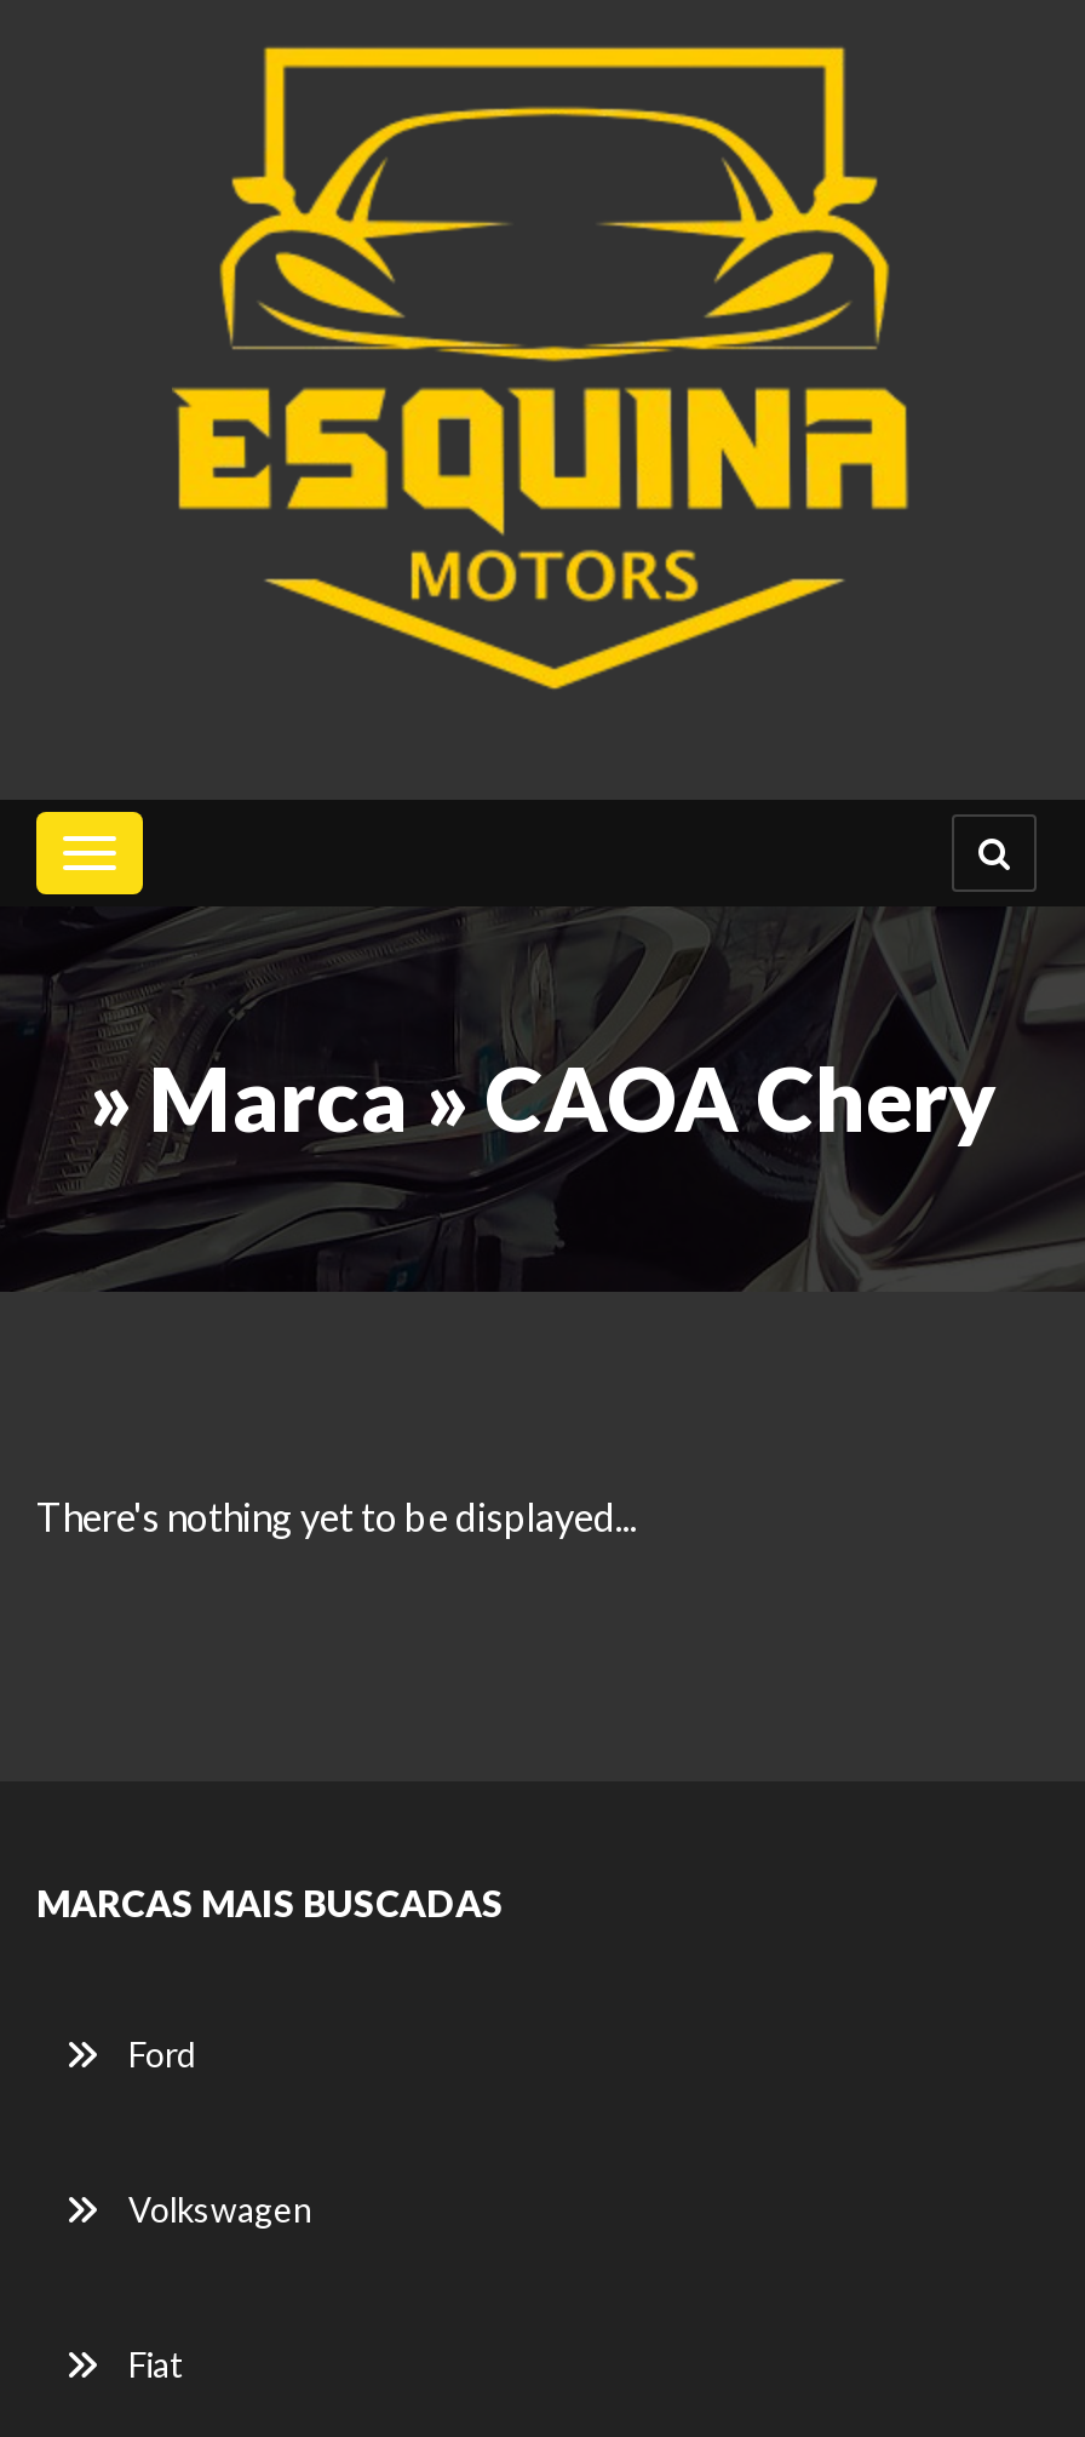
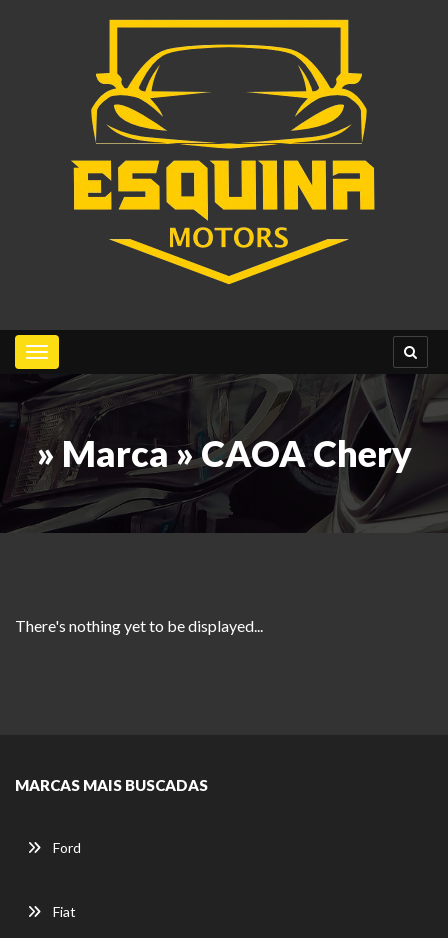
[128,2189,312,2230] Volkswagen -> none

